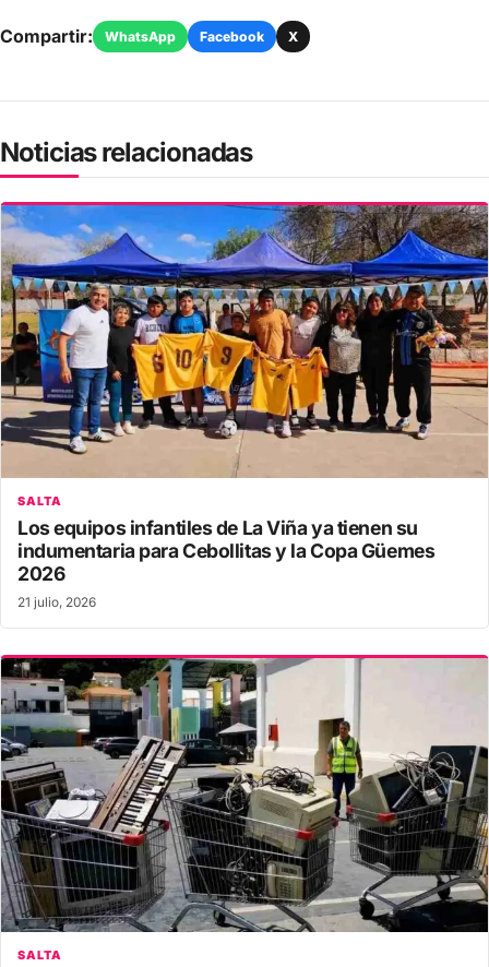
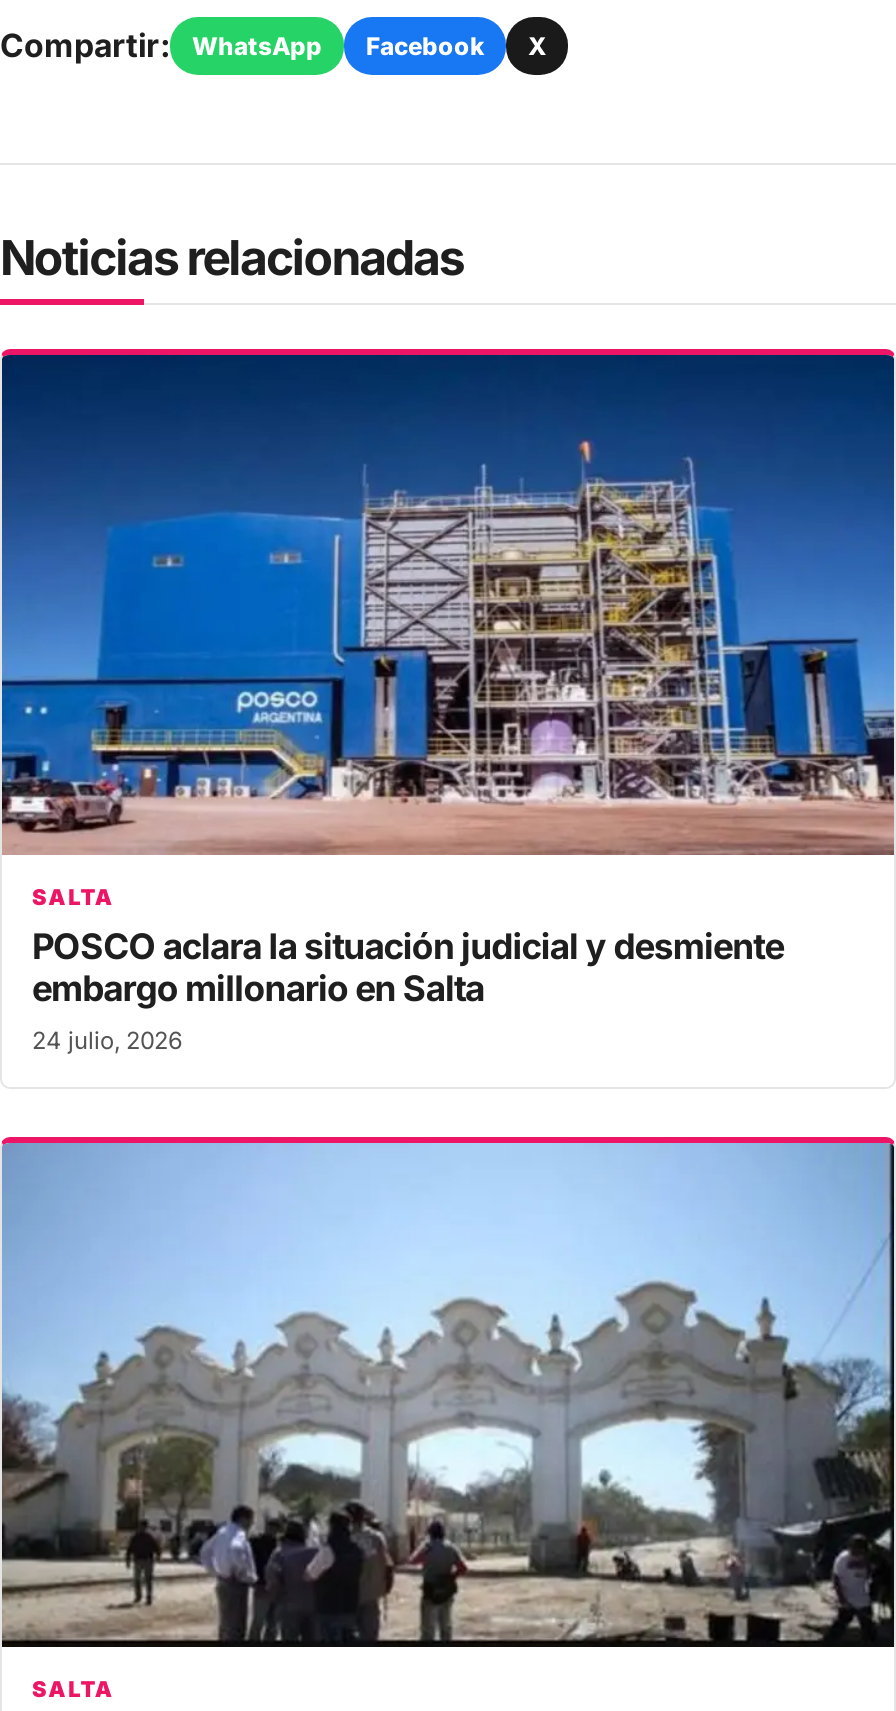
[3,204,486,611] [image] | Los equipos infantiles de La Viña ya tienen su | indumentaria para Cebollitas y la Copa Güemes | 2026 | 21 julio, 2026 -> [6,353,890,1056] [image] | POSCO aclara la situación judicial y desmiente | embargo millonario en Salta | 24 julio, 2026
[3,657,486,933] [image] -> [6,1141,890,1649] [image]

